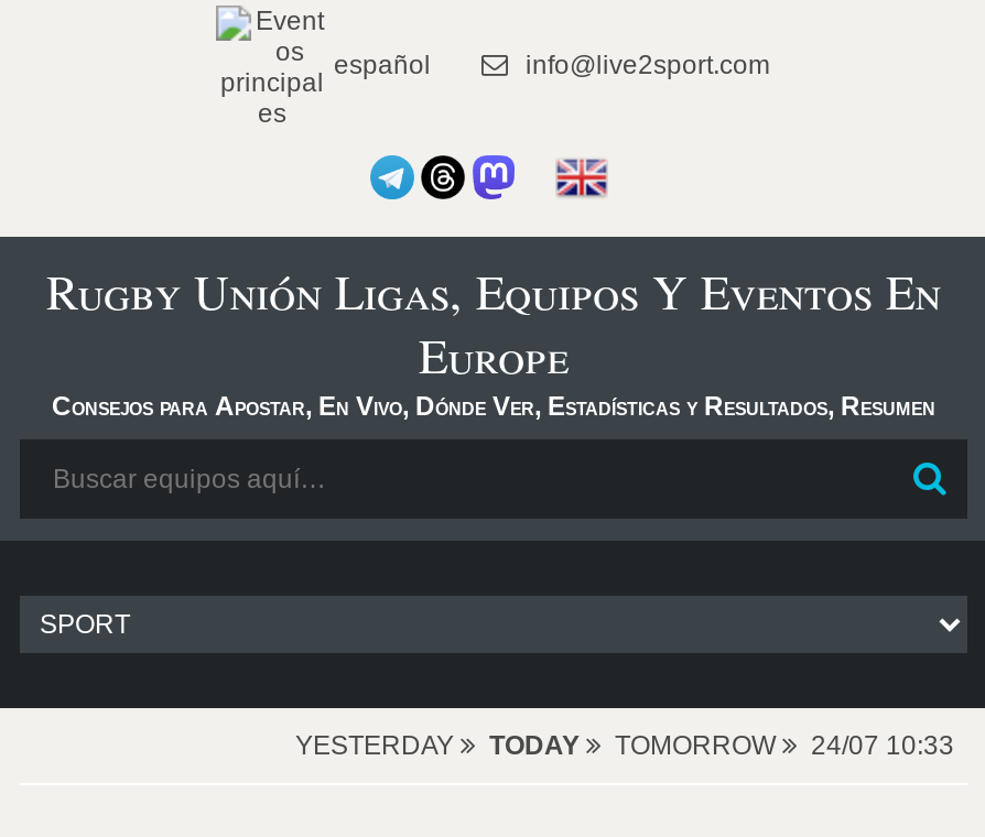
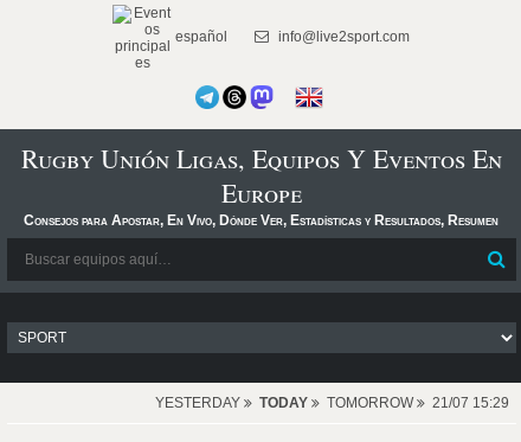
[295,730,954,761] YESTERDAY TODAY TOMORROW 24/07 10:33 -> [155,395,509,411] YESTERDAY TODAY TOMORROW 21/07 15:29

